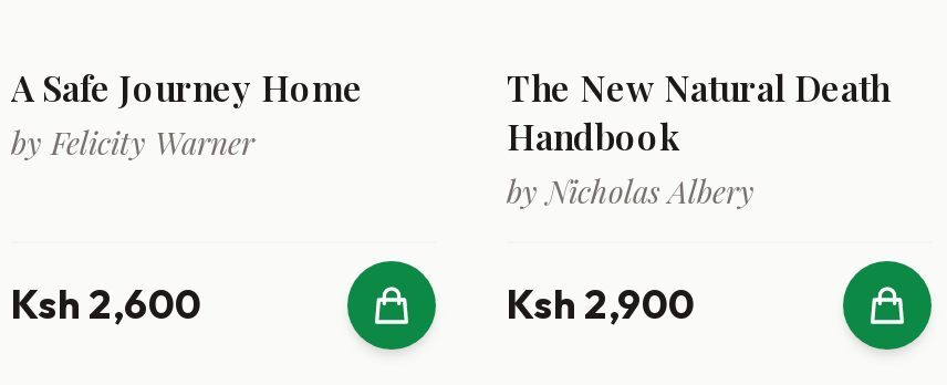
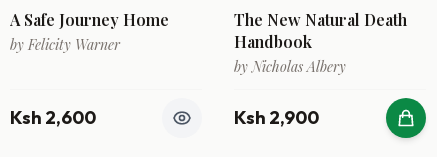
[345,259,438,354] [image] -> [162,98,202,139] [image]

